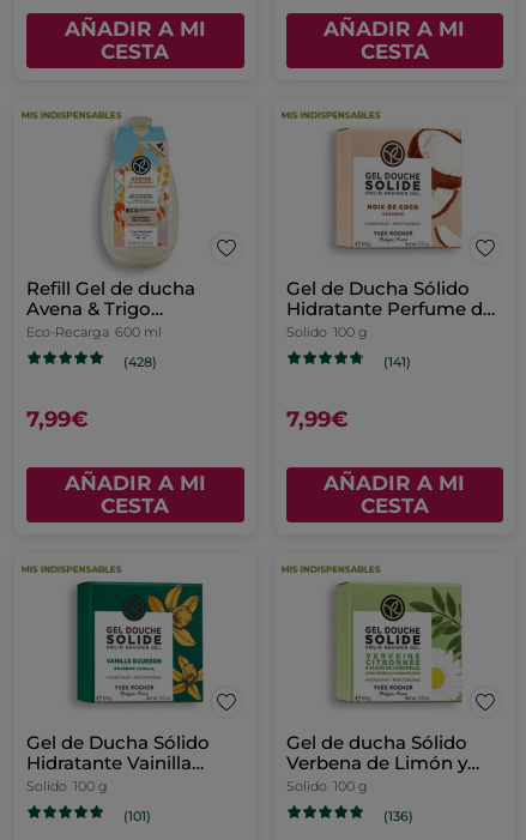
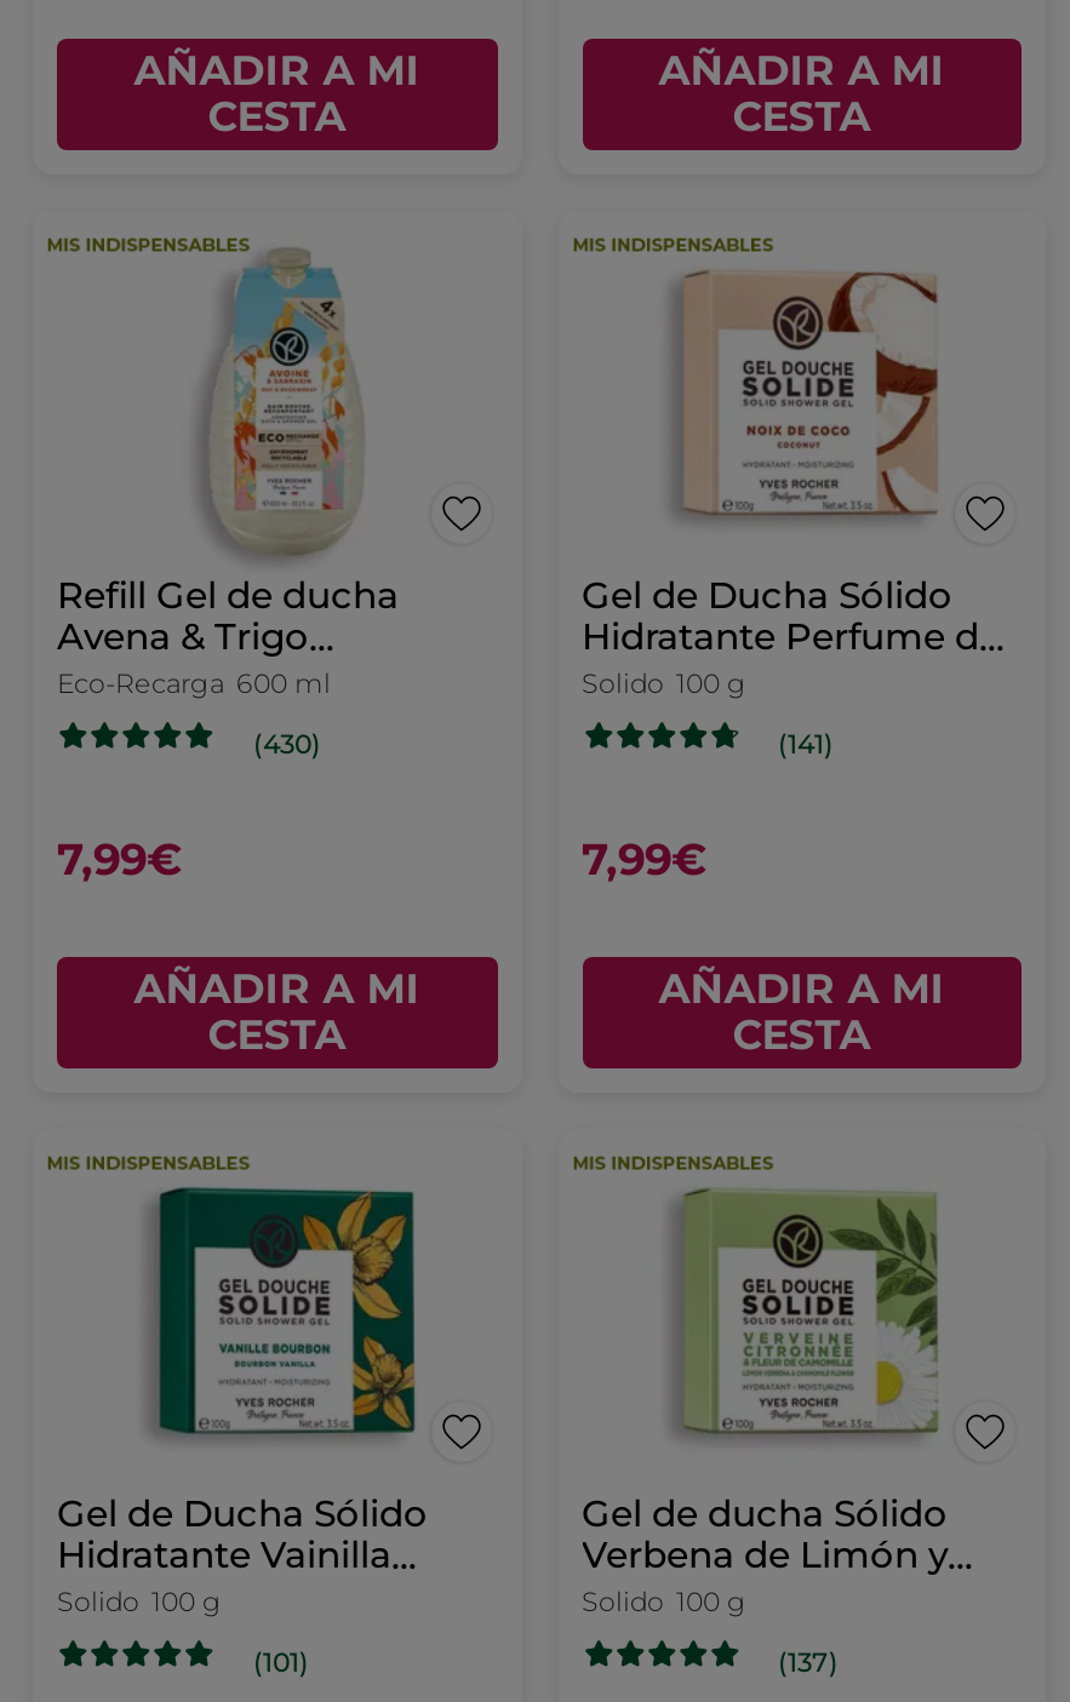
[123,354,157,371] (428) -> [253,728,321,762] (430)
[383,808,413,825] (136) -> [778,1646,839,1680] (137)

